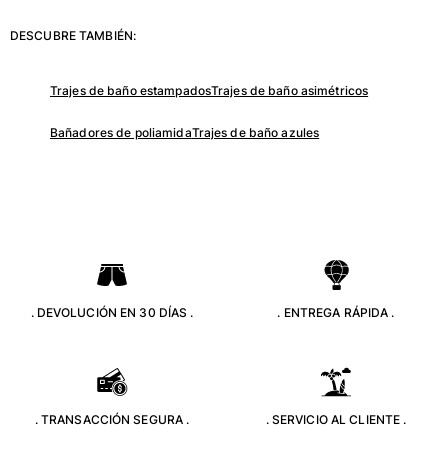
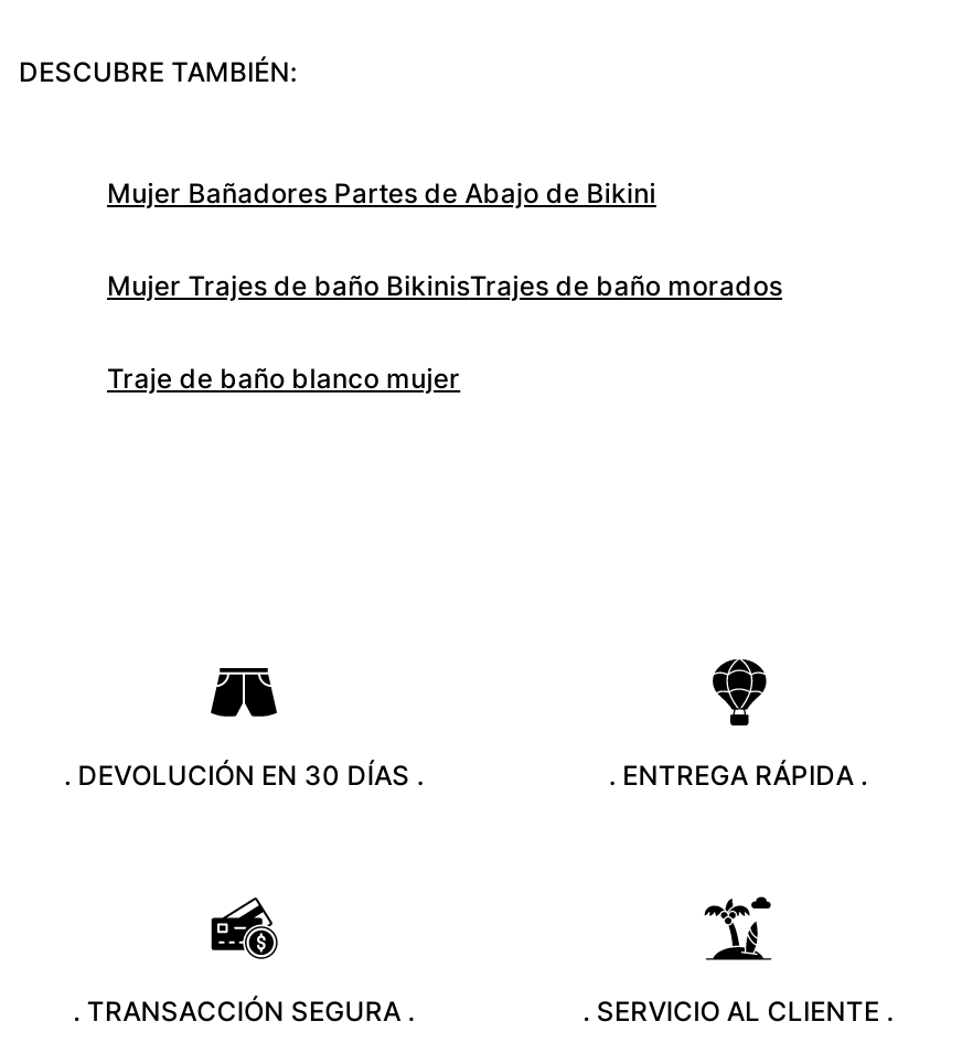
[50,82,368,139] Trajes de baño estampadosTrajes de baño asimétricos | Bañadores de poliamidaTrajes de baño azules -> [107,175,782,394] Mujer Bañadores Partes de Abajo de Bikini | Mujer Trajes de baño BikinisTrajes de baño morados | Traje de baño blanco mujer

